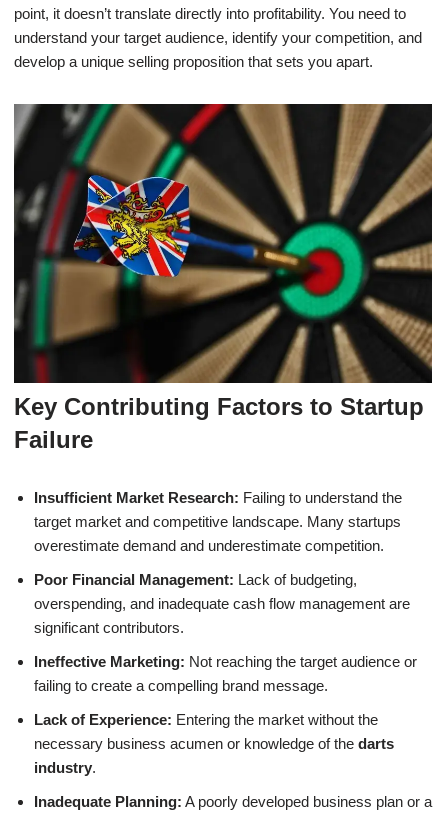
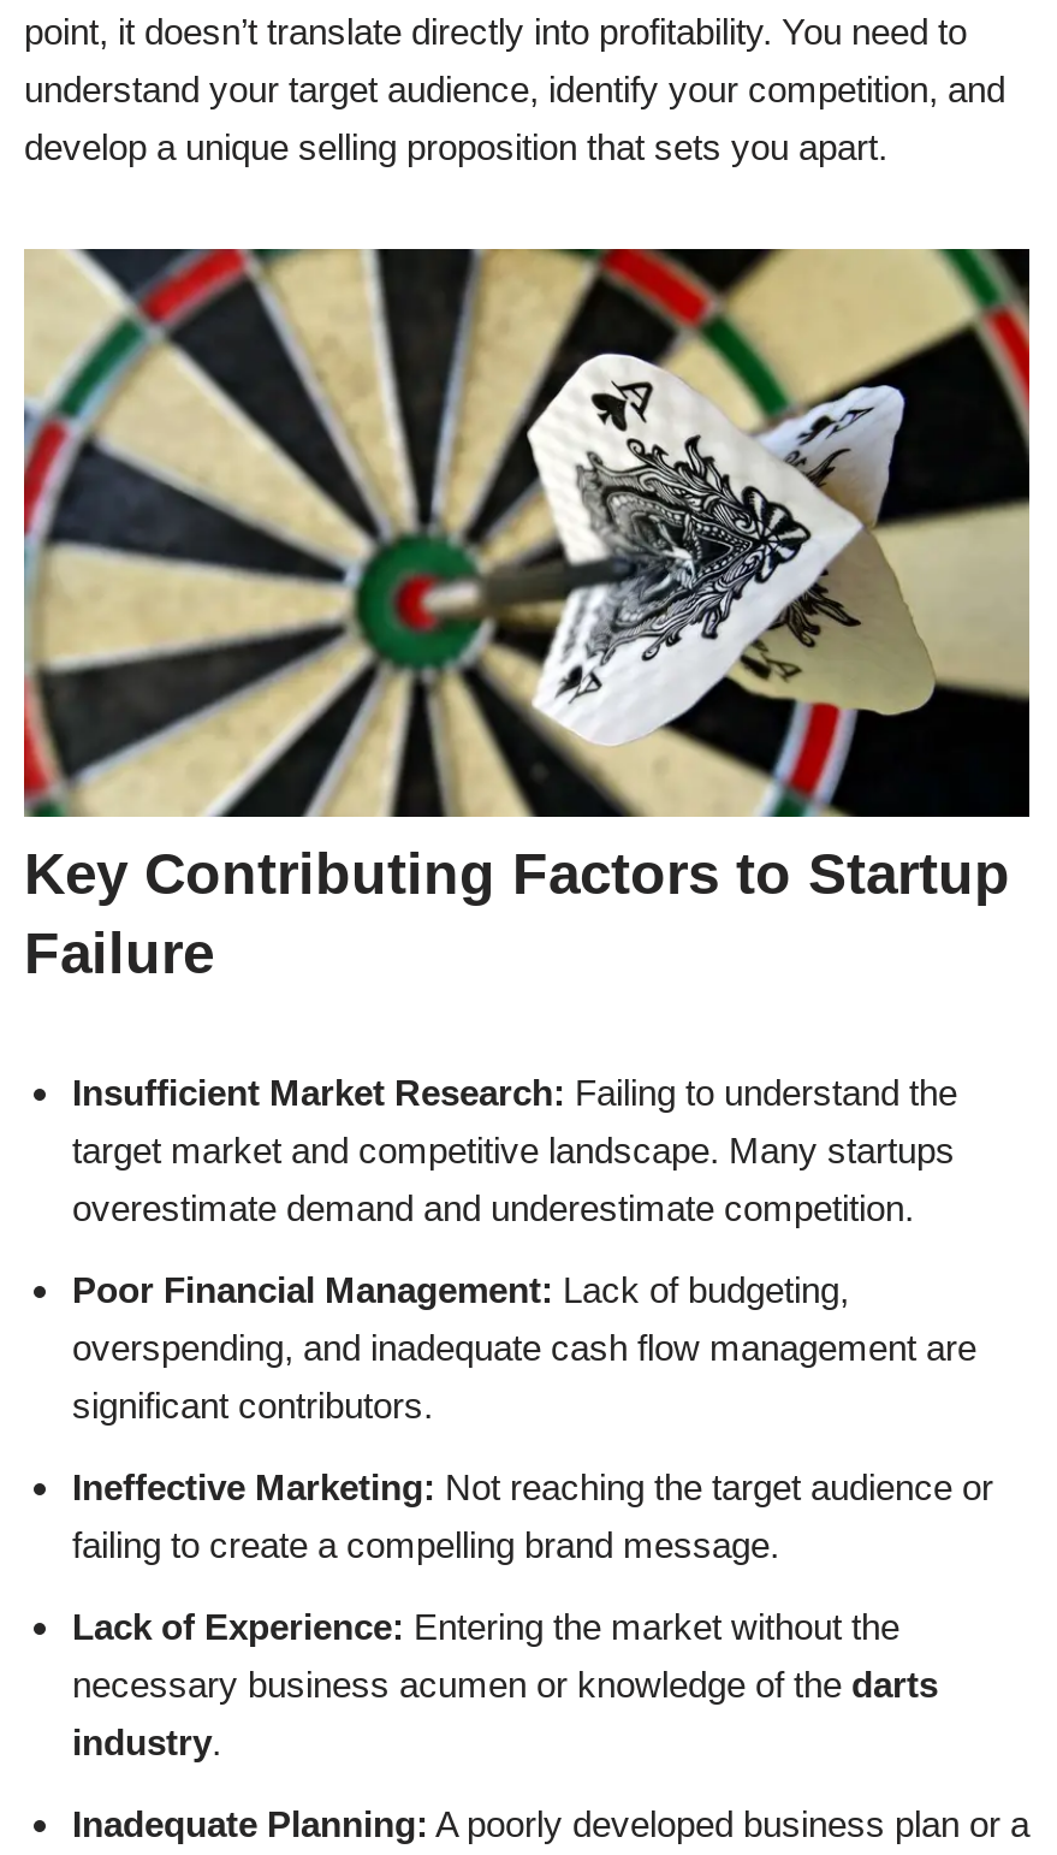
[13,103,433,384] [image] -> [22,247,1032,819] [image]

